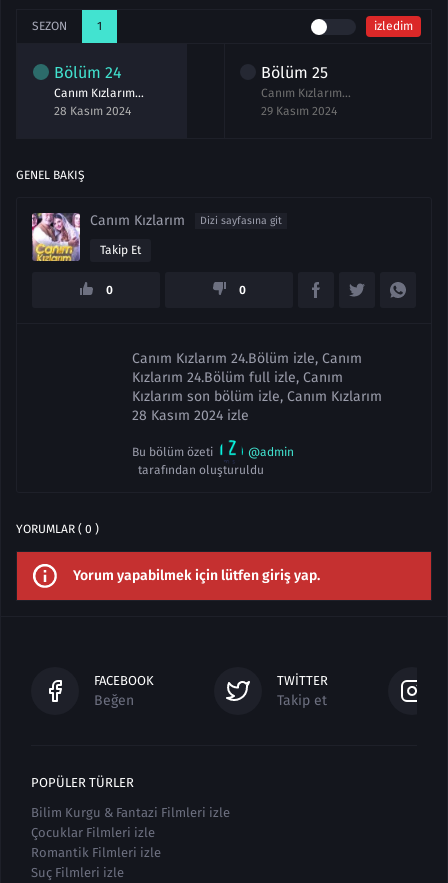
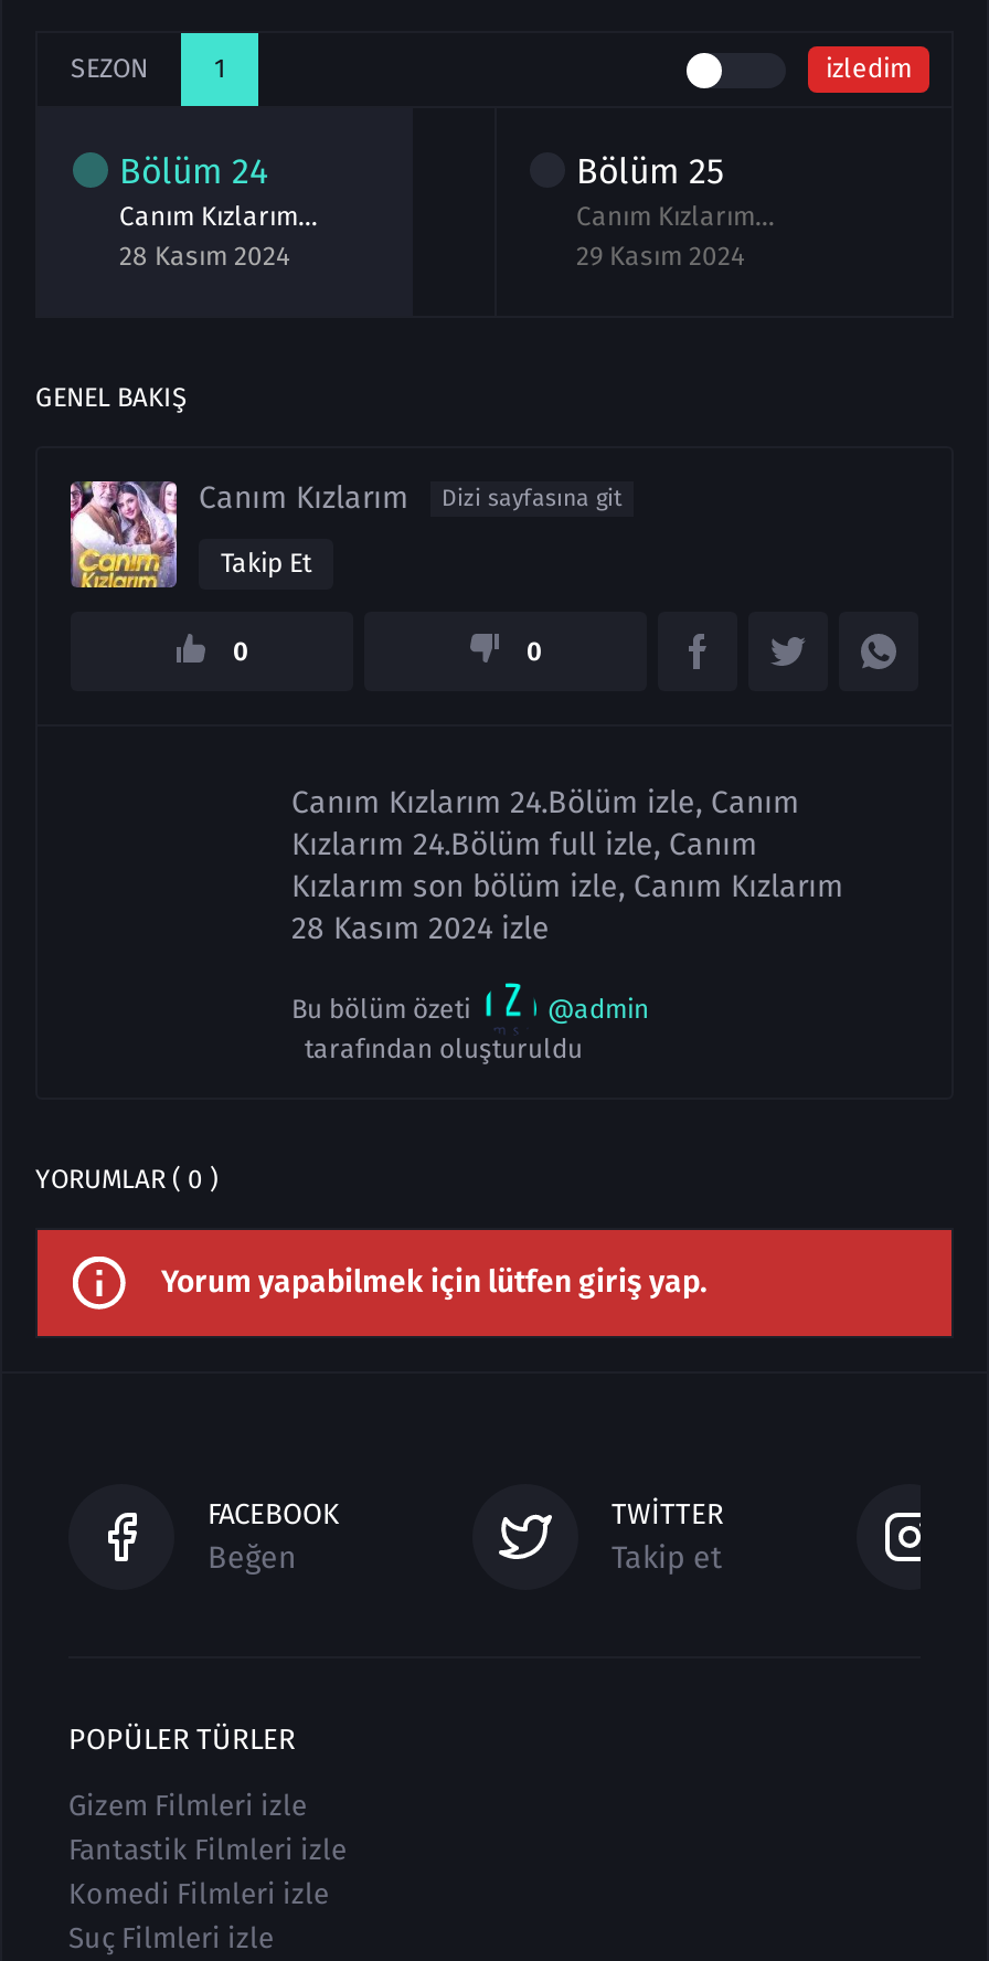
[31,805,230,860] Bilim Kurgu & Fantazi Filmleri izle | Çocuklar Filmleri izle | Romantik Filmleri izle -> [68,1789,347,1910] Gizem Filmleri izle | Fantastik Filmleri izle | Komedi Filmleri izle

